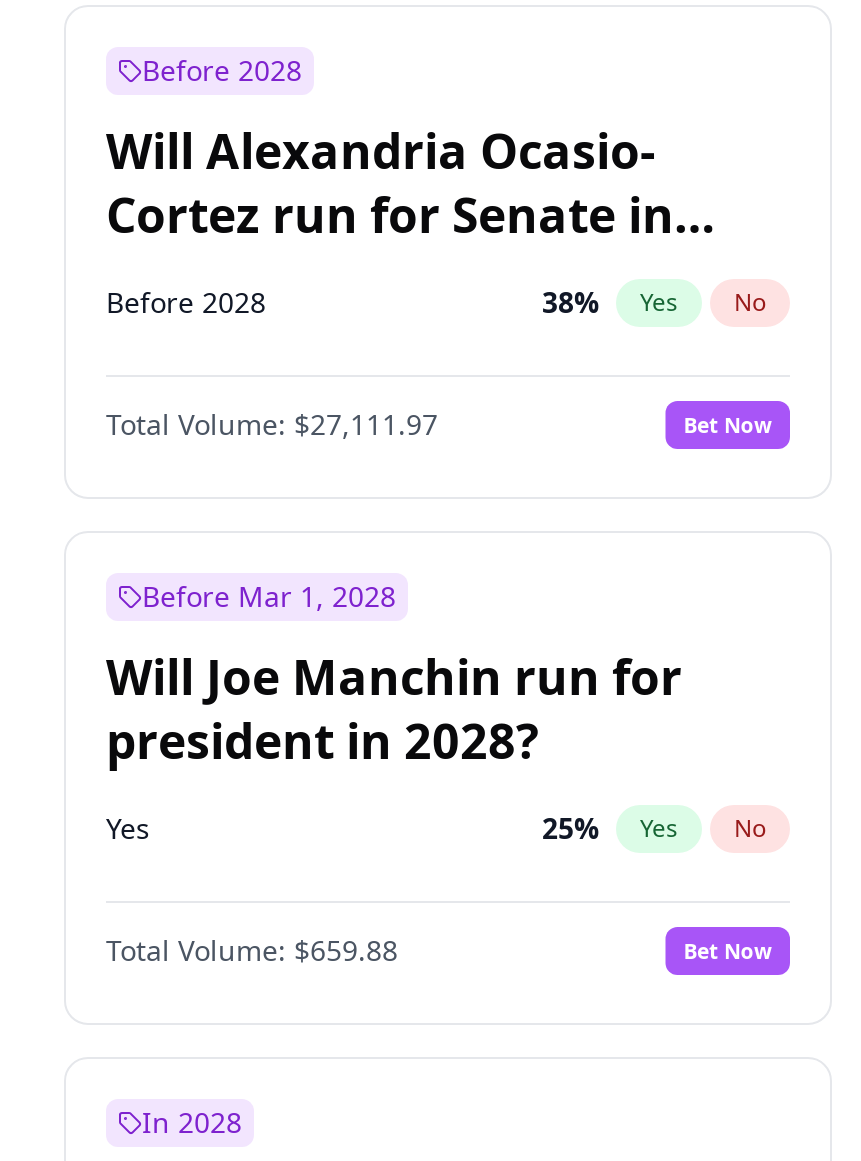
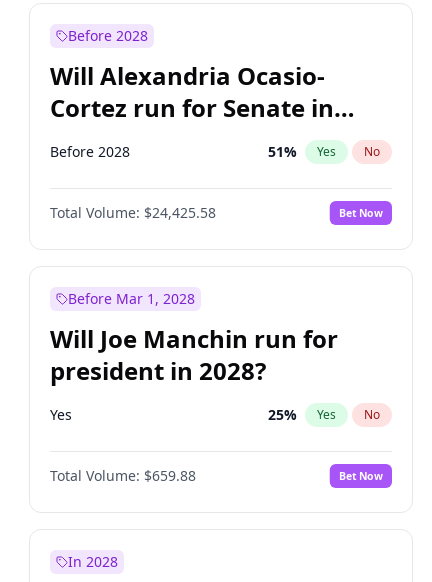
[542,283,766,321] 38% Yes No -> [268,142,380,161] 51% Yes No
[106,405,438,443] Total Volume: $27,111.97 -> [50,203,216,222] Total Volume: $24,425.58

